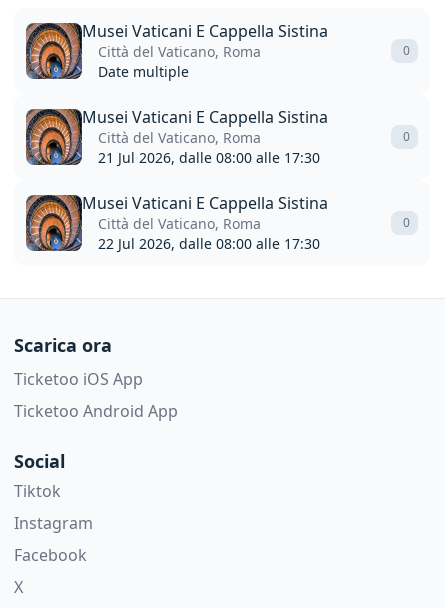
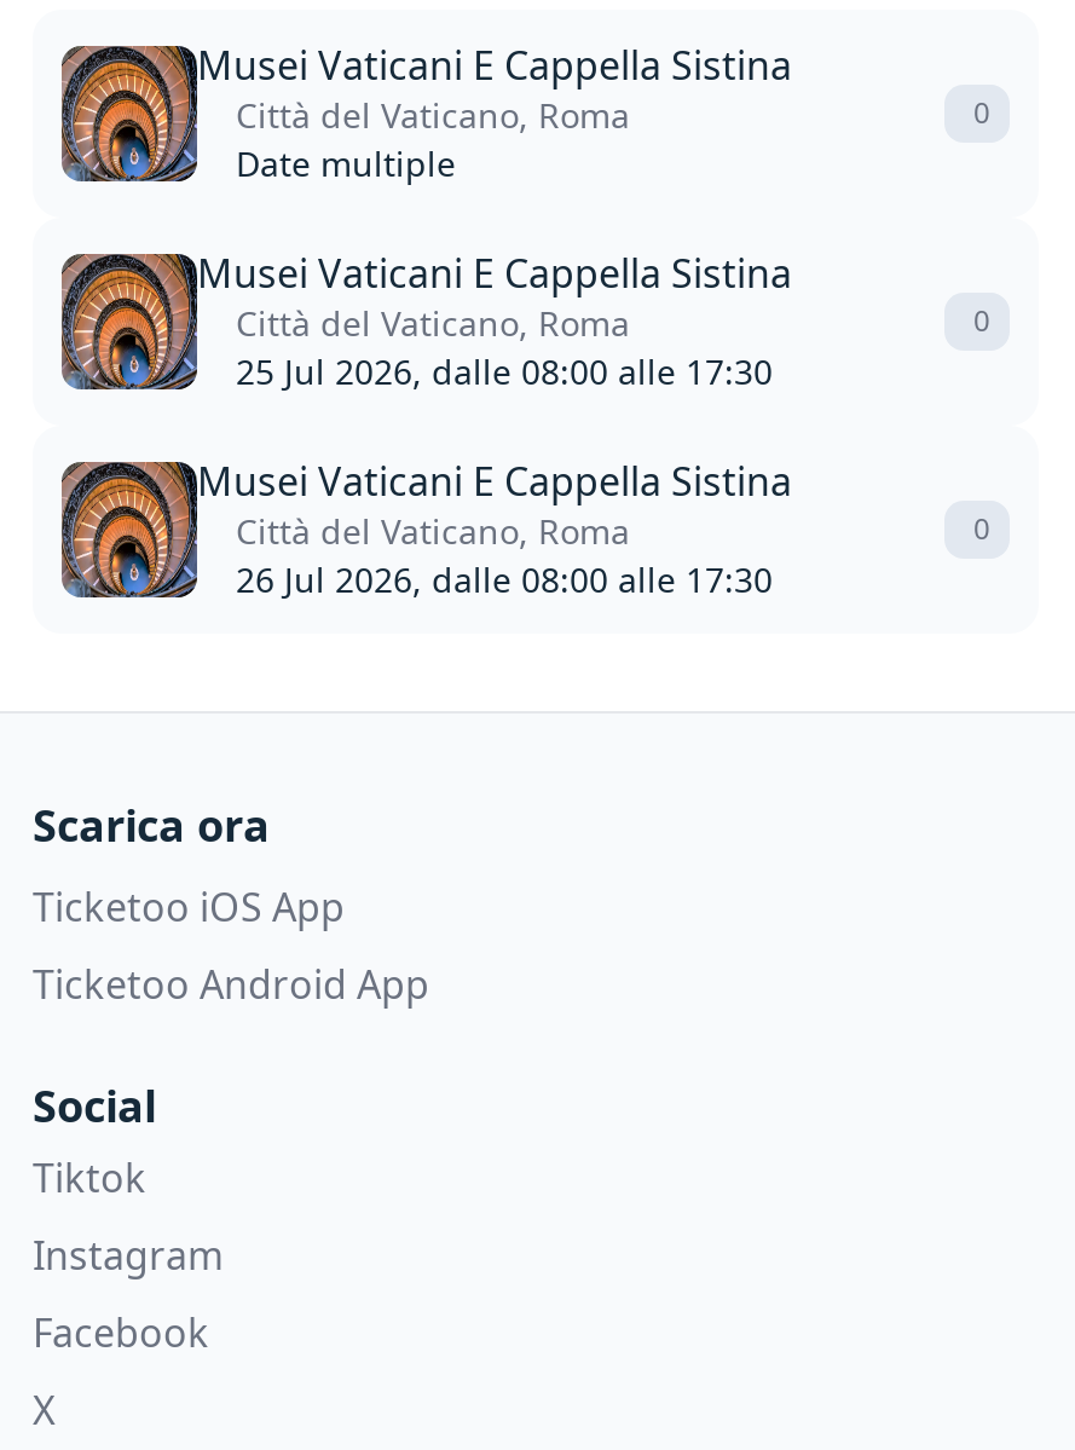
[98,148,320,167] 21 Jul 2026, dalle 08:00 alle 17:30 -> [236,349,773,395] 25 Jul 2026, dalle 08:00 alle 17:30
[98,234,320,253] 22 Jul 2026, dalle 08:00 alle 17:30 -> [236,557,773,603] 26 Jul 2026, dalle 08:00 alle 17:30

